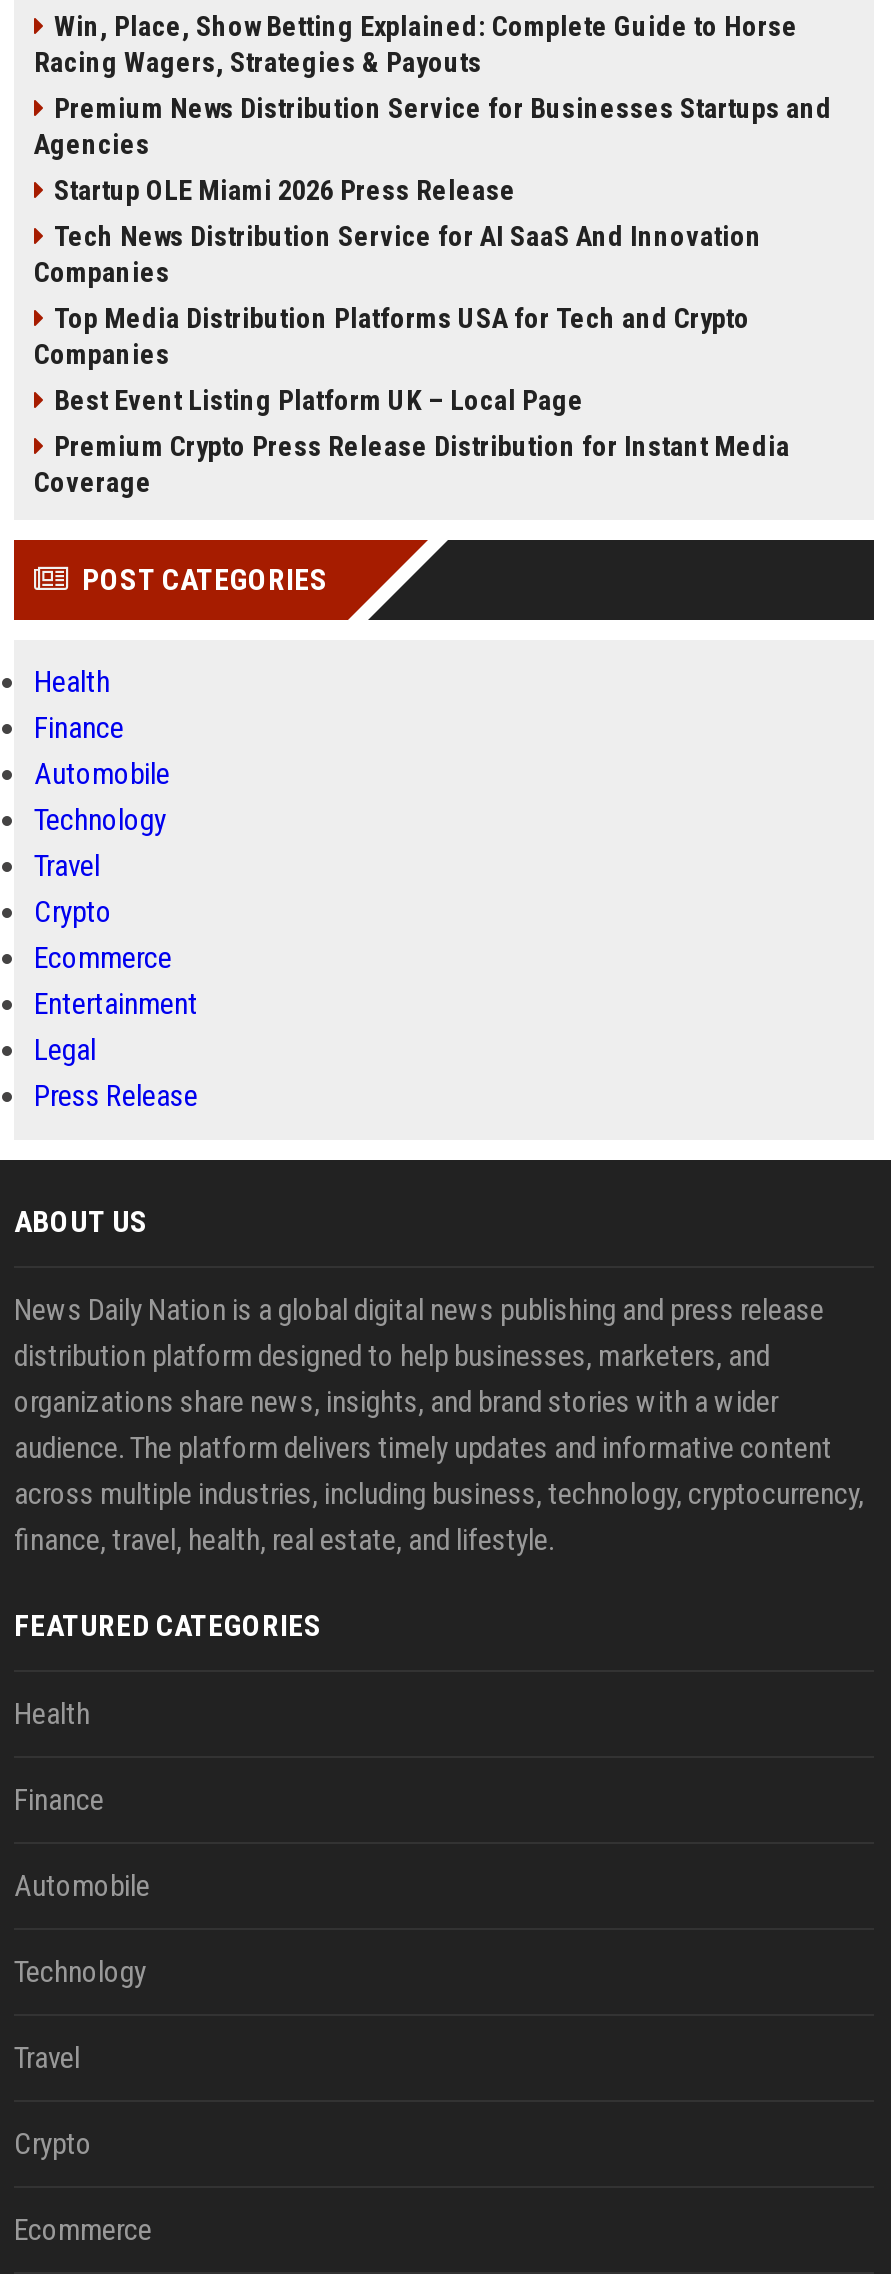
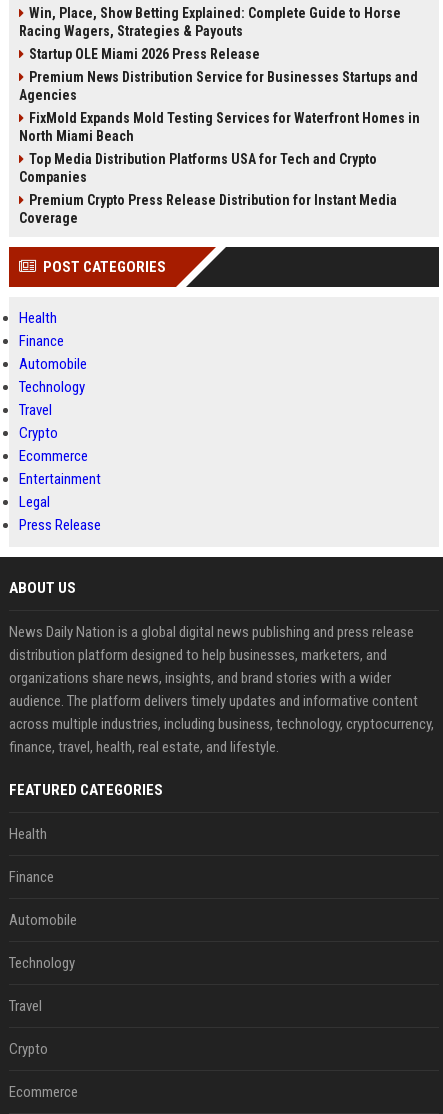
moved [34,92,832,160] -> [19,69,418,103]: Premium News Distribution Service for Businesses Startups and | Agencies
moved [54,174,516,206] -> [29,46,260,62]: Startup OLE Miami 2026 Press Release
[34,220,762,288] Tech News Distribution Service for AI SaaS And Innovation | Companies -> [19,110,420,144] FixMold Expands Mold Testing Services for Waterfront Homes in | North Miami Beach
[54,384,584,416] Best Event Listing Platform UK – Local Page -> none

